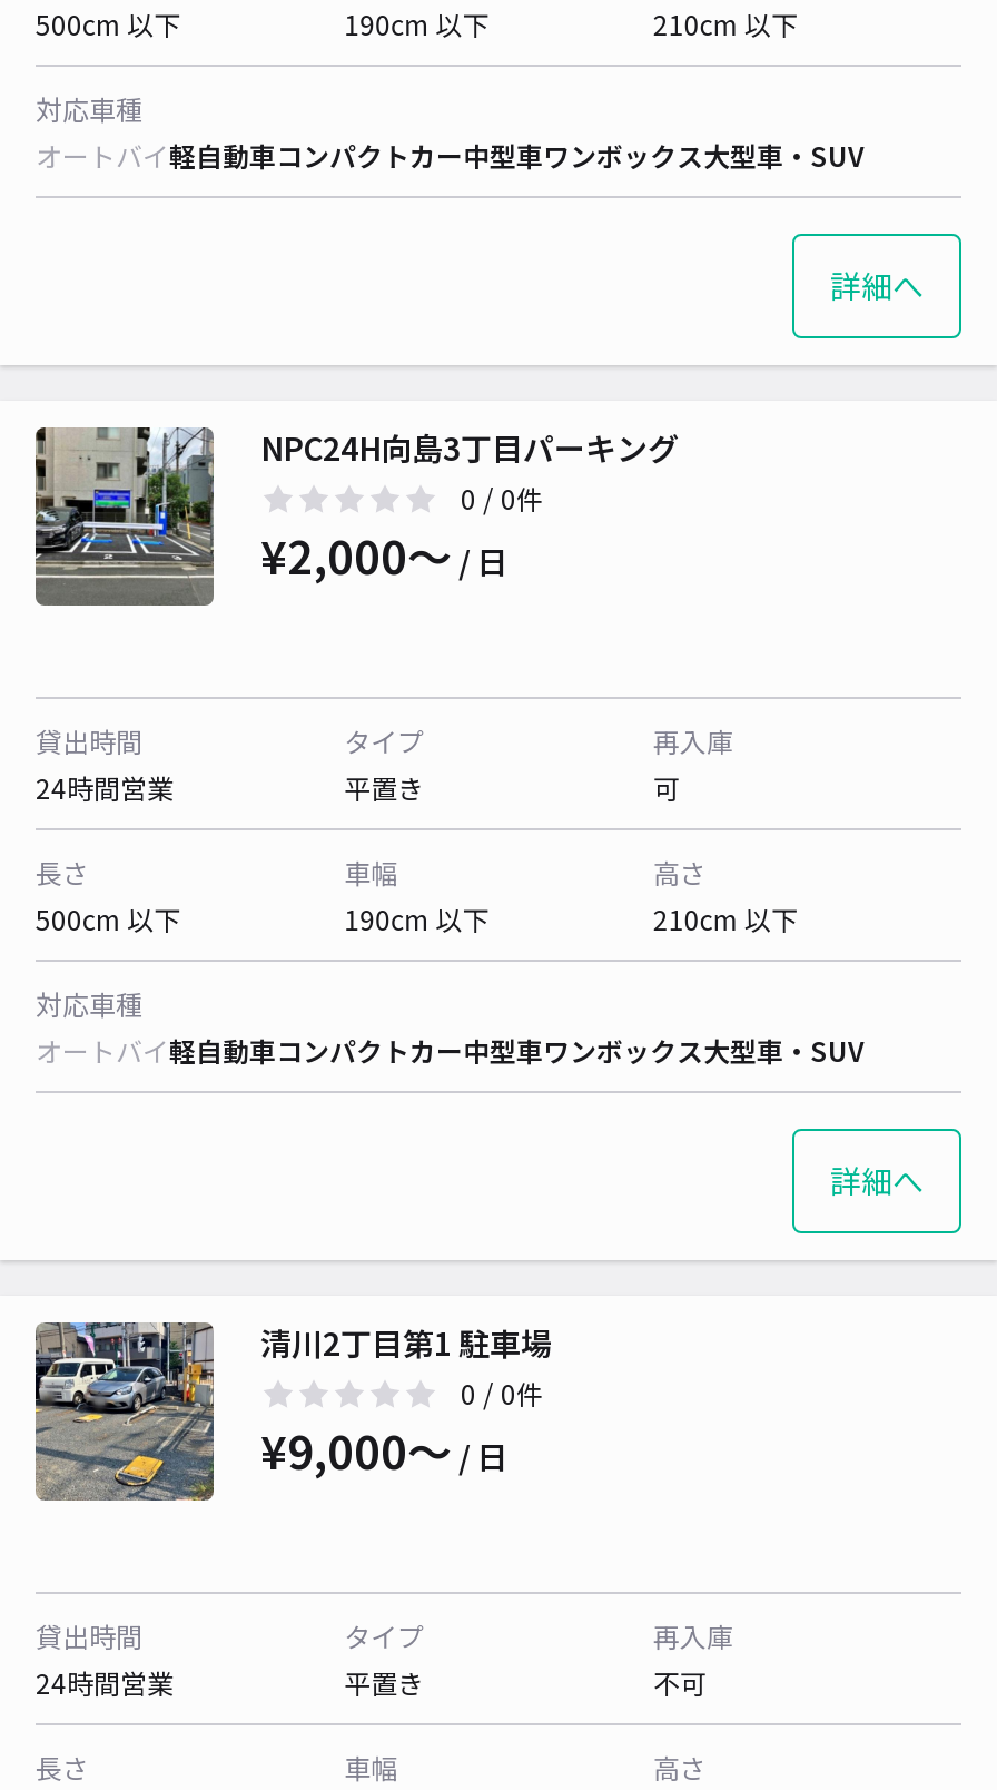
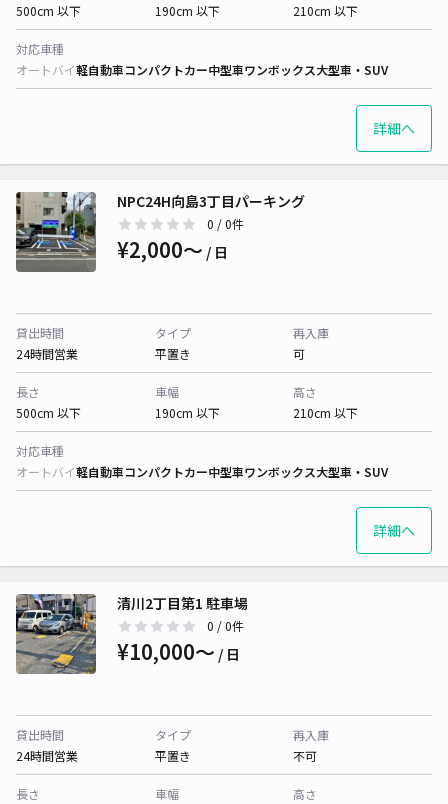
[260,1418,507,1483] ¥9,000〜/ 日 -> [117,637,240,666] ¥10,000〜/ 日

